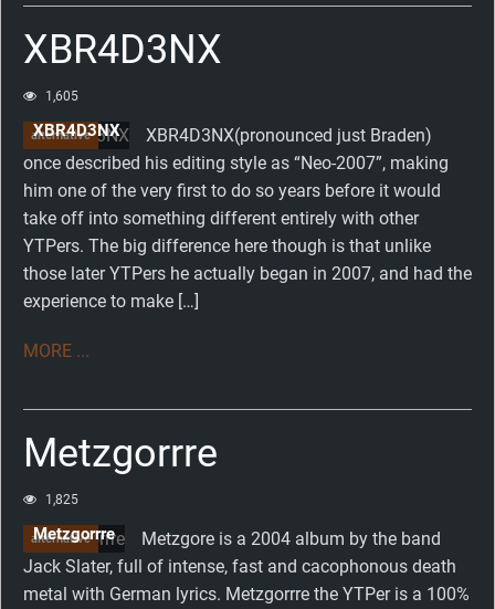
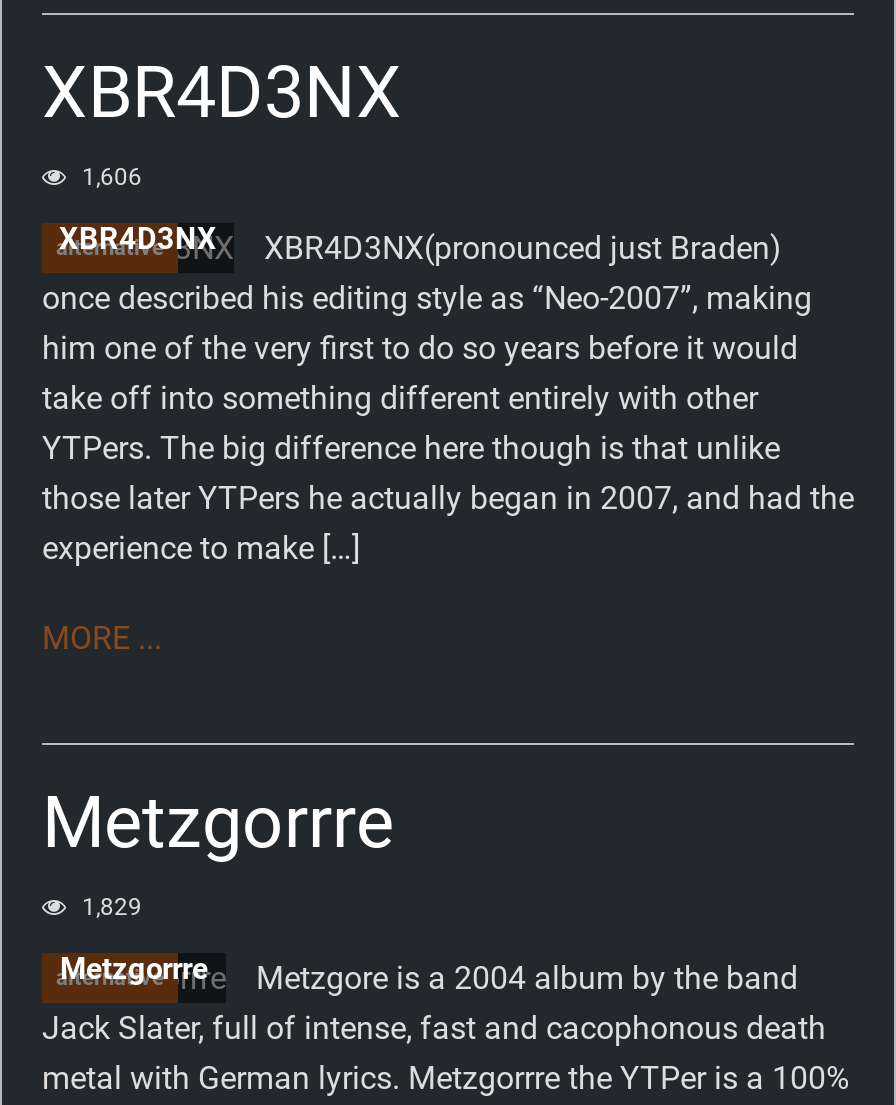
[45,88,78,104] 1,605 -> [82,163,142,191] 1,606
[45,492,78,507] 1,825 -> [82,893,142,921] 1,829

